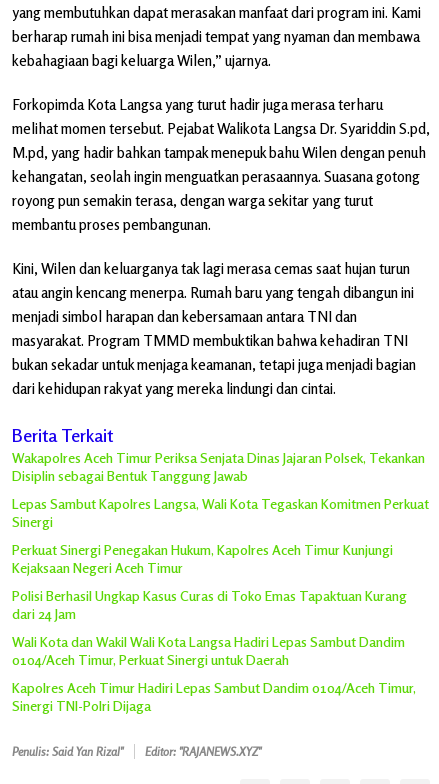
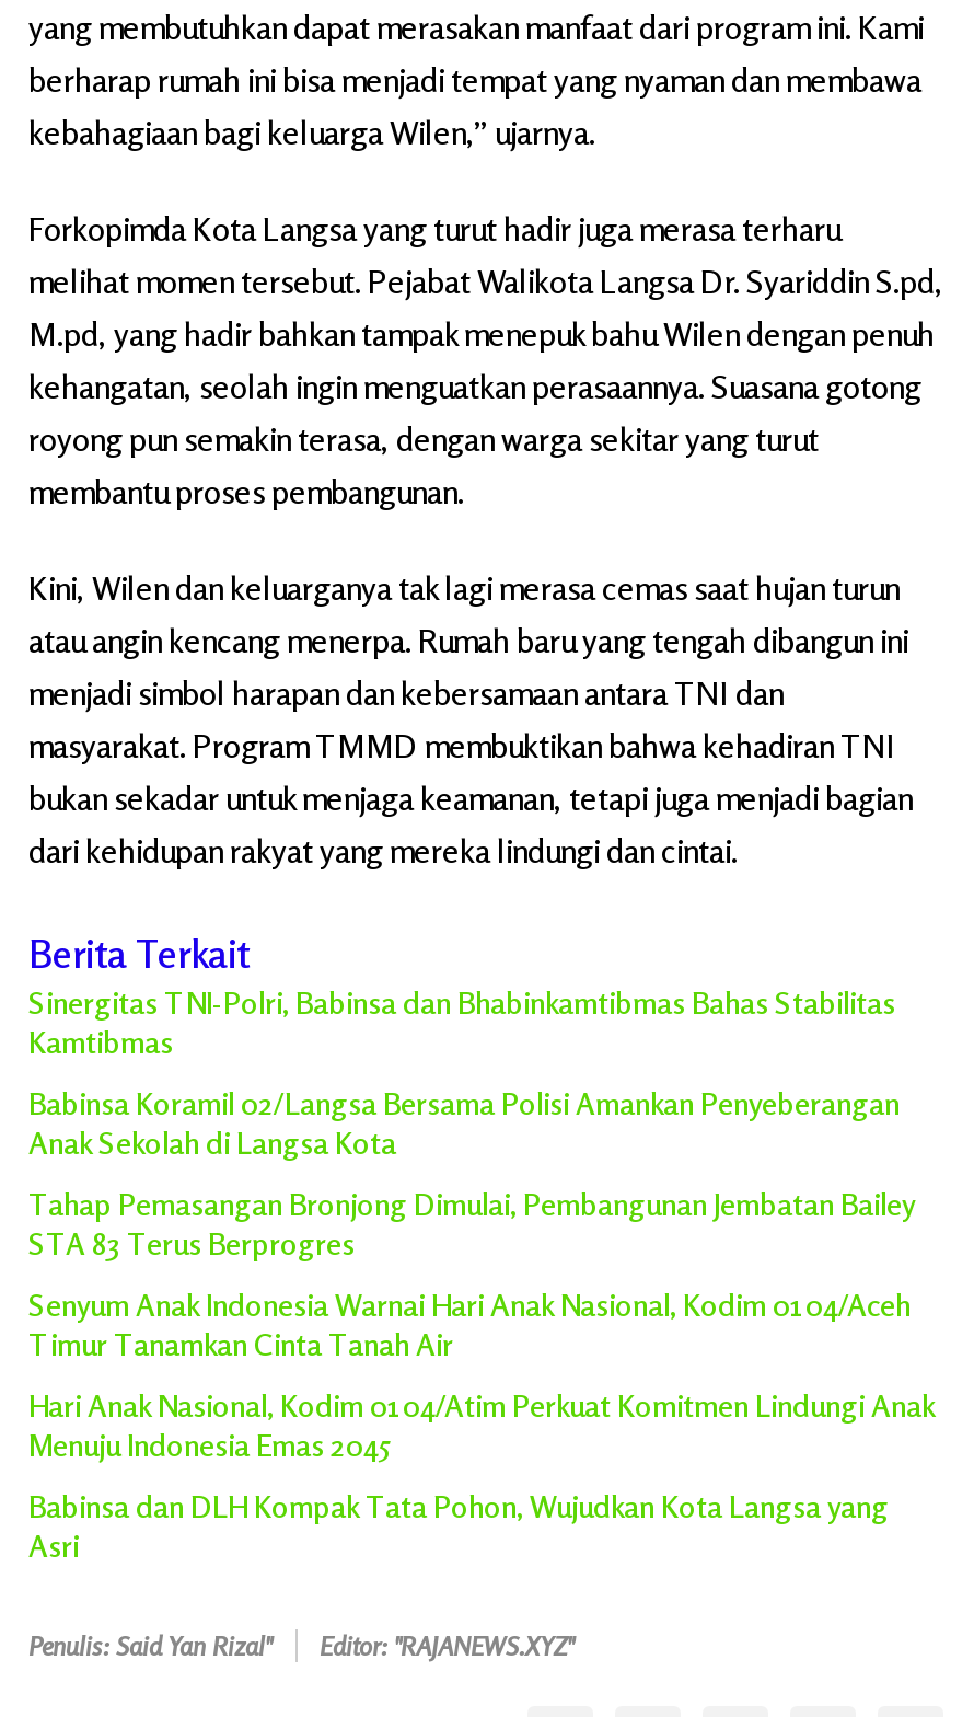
[12,449,425,484] Wakapolres Aceh Timur Periksa Senjata Dinas Jajaran Polsek, Tekankan | Disiplin sebagai Bentuk Tanggung Jawab -> [28,983,895,1059] Sinergitas TNI-Polri, Babinsa dan Bhabinkamtibmas Bahas Stabilitas | Kamtibmas
[12,495,429,530] Lepas Sambut Kapolres Langsa, Wali Kota Tegaskan Komitmen Perkuat | Sinergi -> [28,1083,900,1160] Babinsa Koramil 02/Langsa Bersama Polisi Amankan Penyeberangan | Anak Sekolah di Langsa Kota
[12,541,393,576] Perkuat Sinergi Penegakan Hukum, Kapolres Aceh Timur Kunjungi | Kejaksaan Negeri Aceh Timur -> [28,1184,915,1261] Tahap Pemasangan Bronjong Dimulai, Pembangunan Jembatan Bailey | STA 83 Terus Berprogres
[12,587,407,622] Polisi Berhasil Ungkap Kasus Curas di Toko Emas Tapaktuan Kurang | dari 24 Jam -> [28,1285,911,1362] Senyum Anak Indonesia Warnai Hari Anak Nasional, Kodim 0104/Aceh | Timur Tanamkan Cinta Tanah Air
[12,633,405,668] Wali Kota dan Wakil Wali Kota Langsa Hadiri Lepas Sambut Dandim | 0104/Aceh Timur, Perkuat Sinergi untuk Daerah -> [28,1386,935,1462] Hari Anak Nasional, Kodim 0104/Atim Perkuat Komitmen Lindungi Anak | Menuju Indonesia Emas 2045
[12,679,416,714] Kapolres Aceh Timur Hadiri Lepas Sambut Dandim 0104/Aceh Timur, | Sinergi TNI-Polri Dijaga -> [28,1486,889,1563] Babinsa dan DLH Kompak Tata Pohon, Wujudkan Kota Langsa yang | Asri

